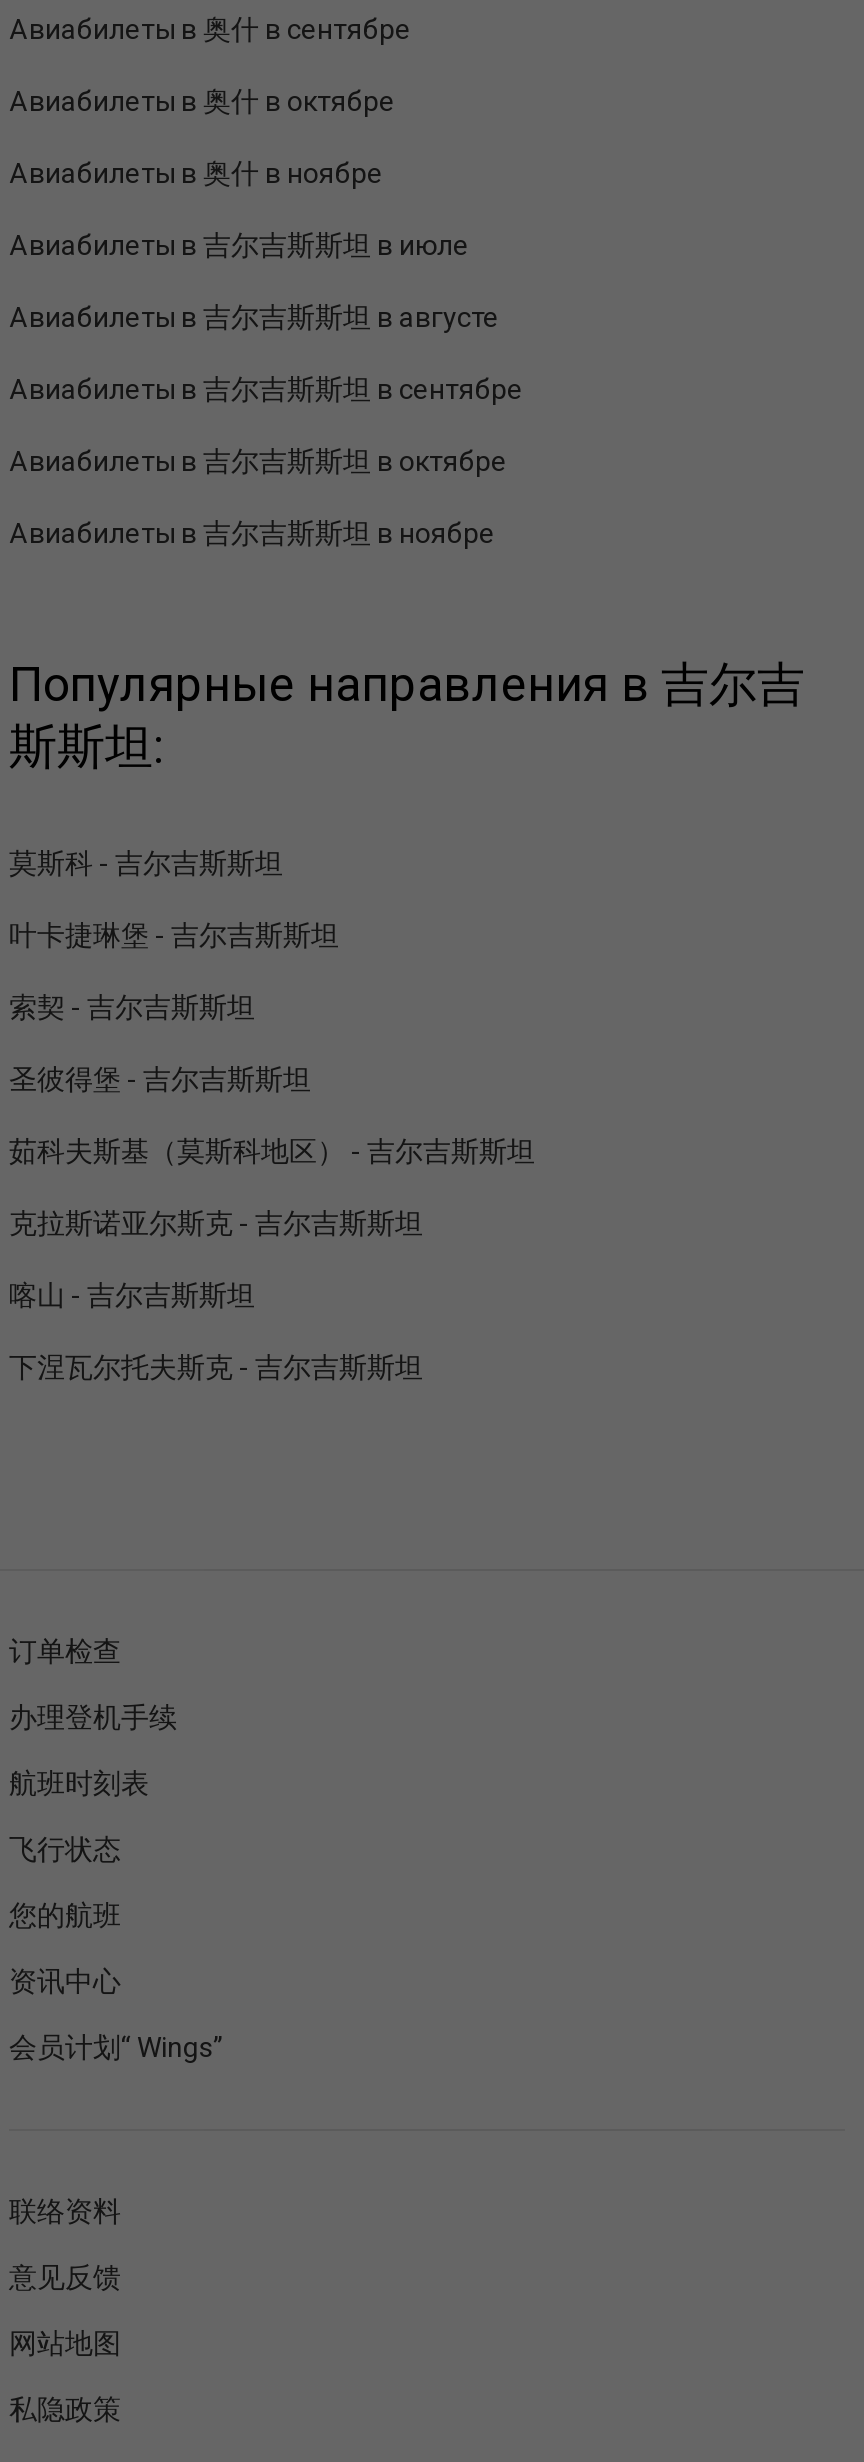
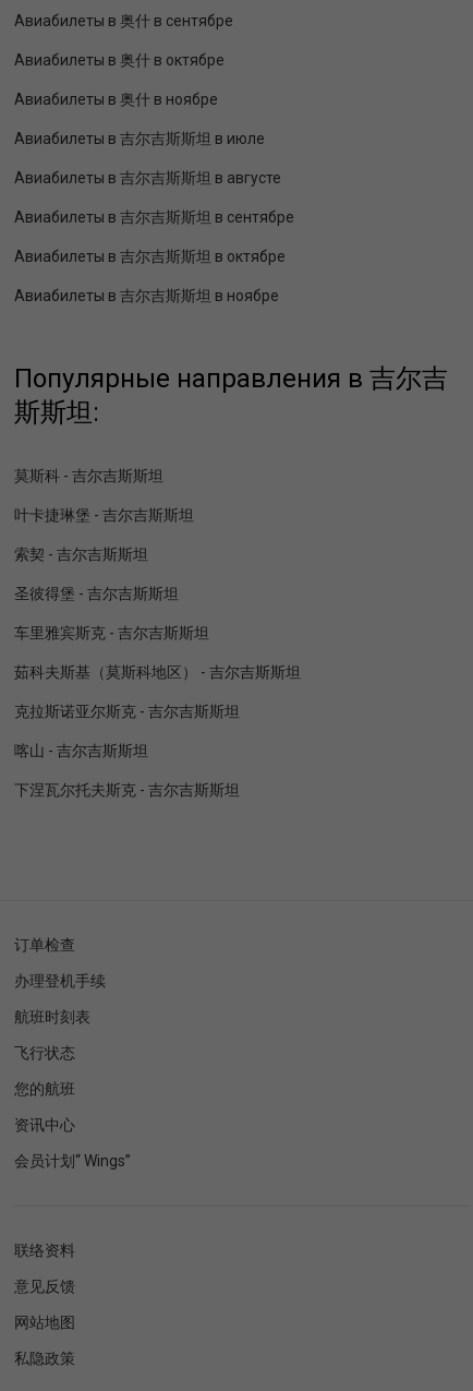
none -> [14,624,209,641] 车里雅宾斯克 - 吉尔吉斯斯坦

